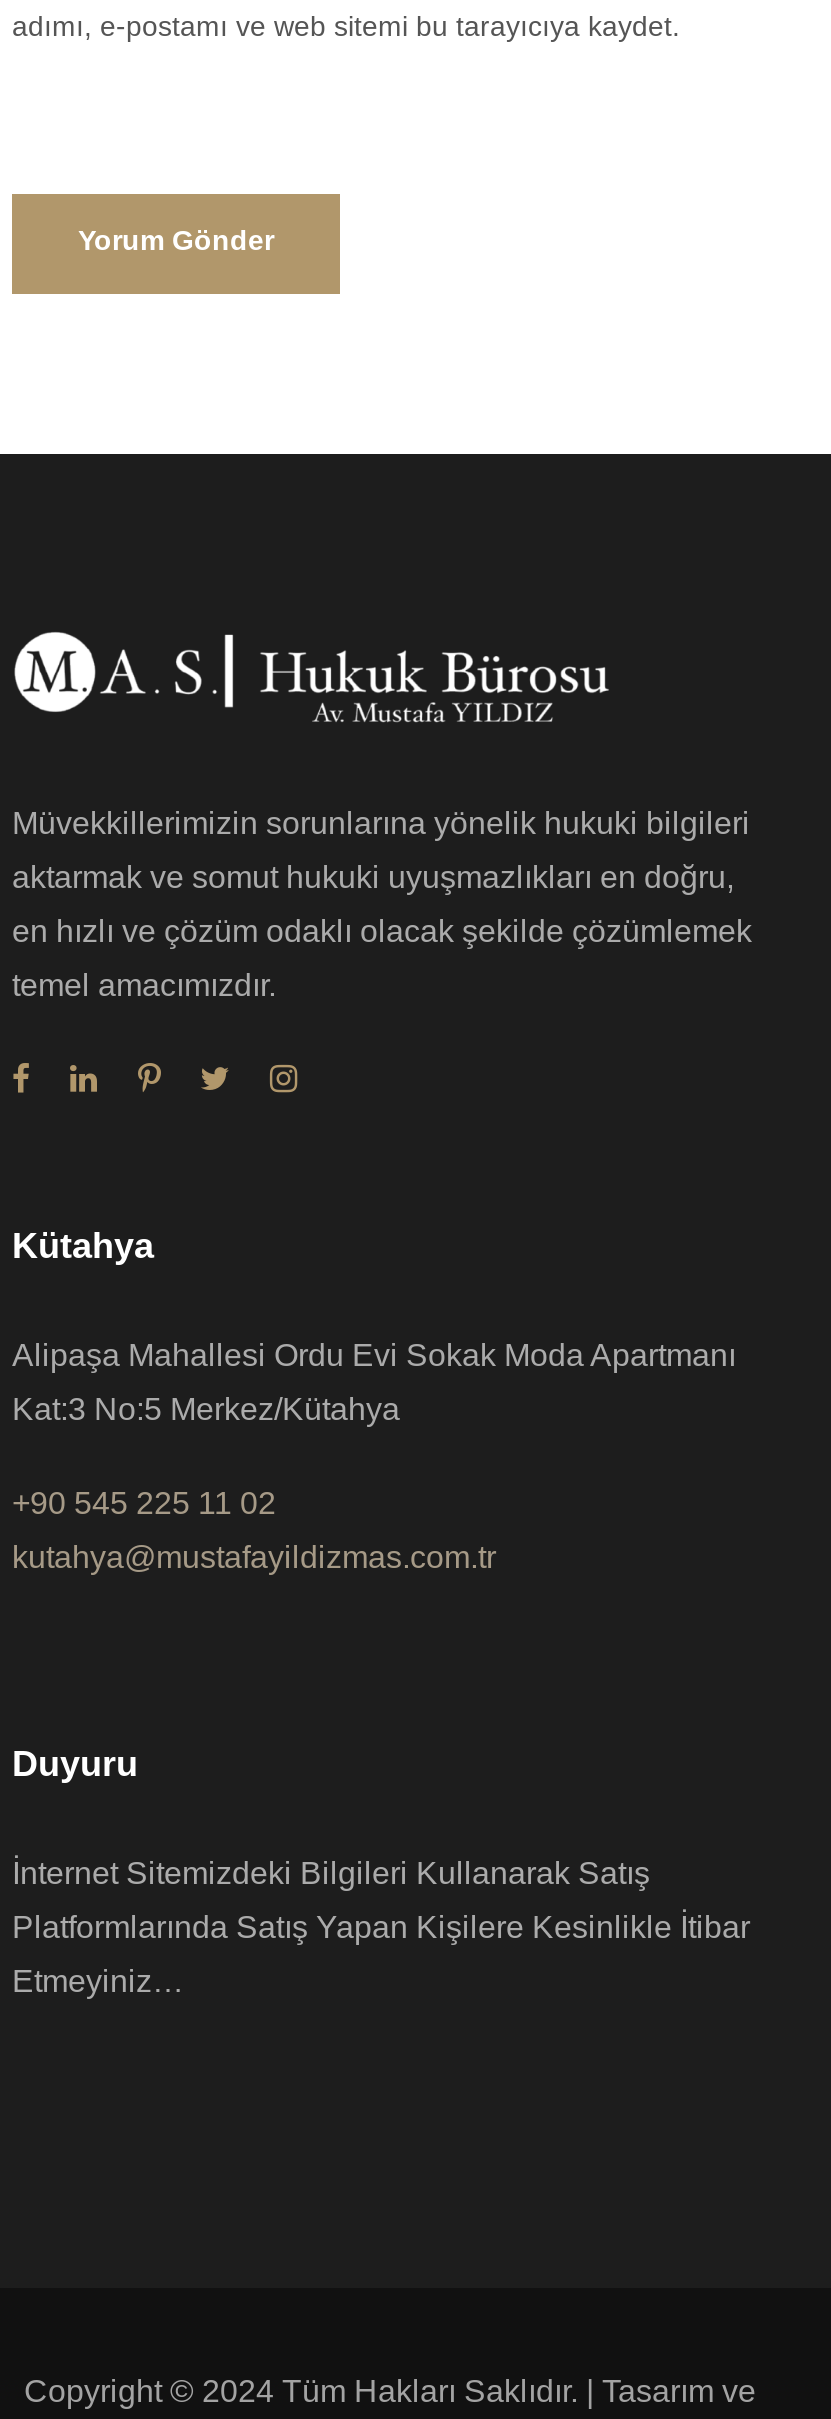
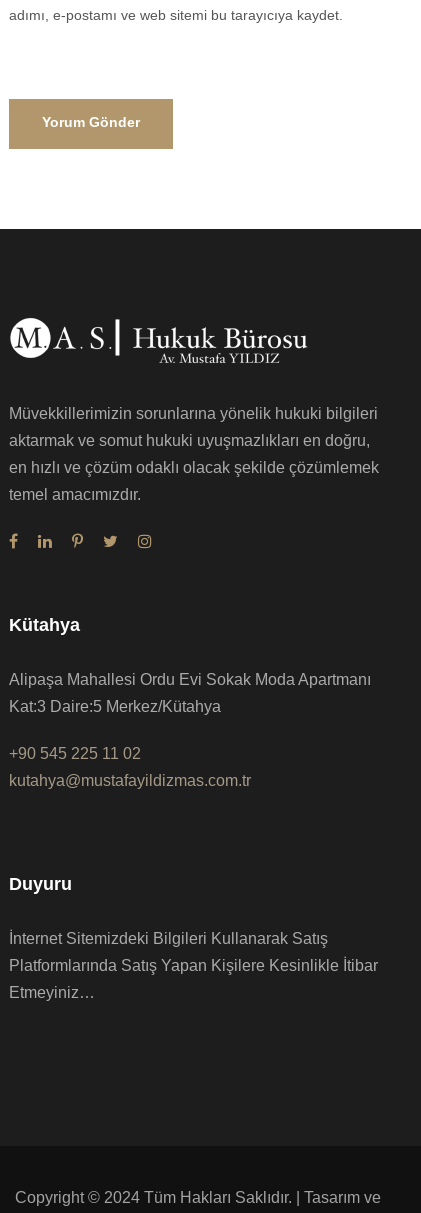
[12,1392,400,1426] Kat:3 No:5 Merkez/Kütahya -> [9,698,221,715] Kat:3 Daire:5 Merkez/Kütahya

